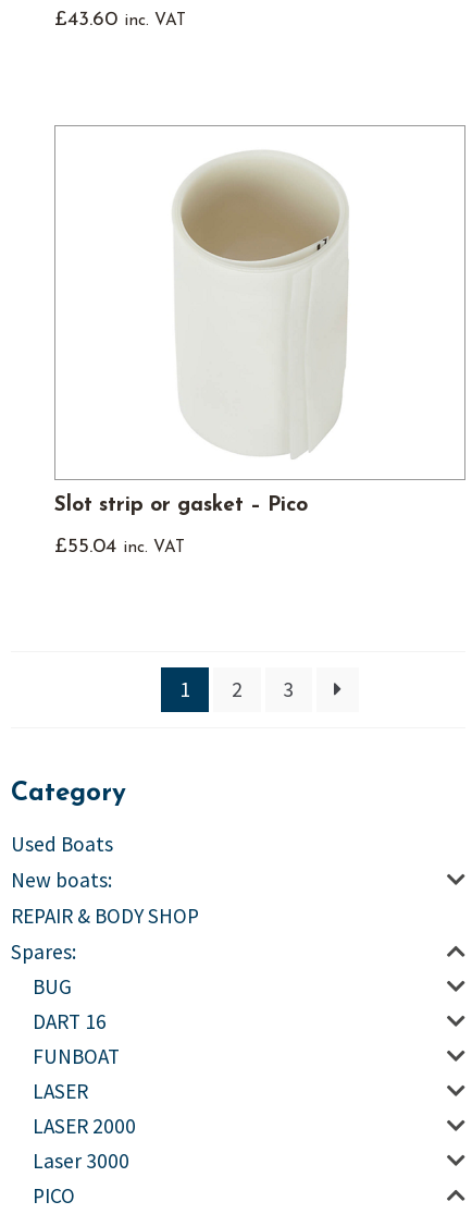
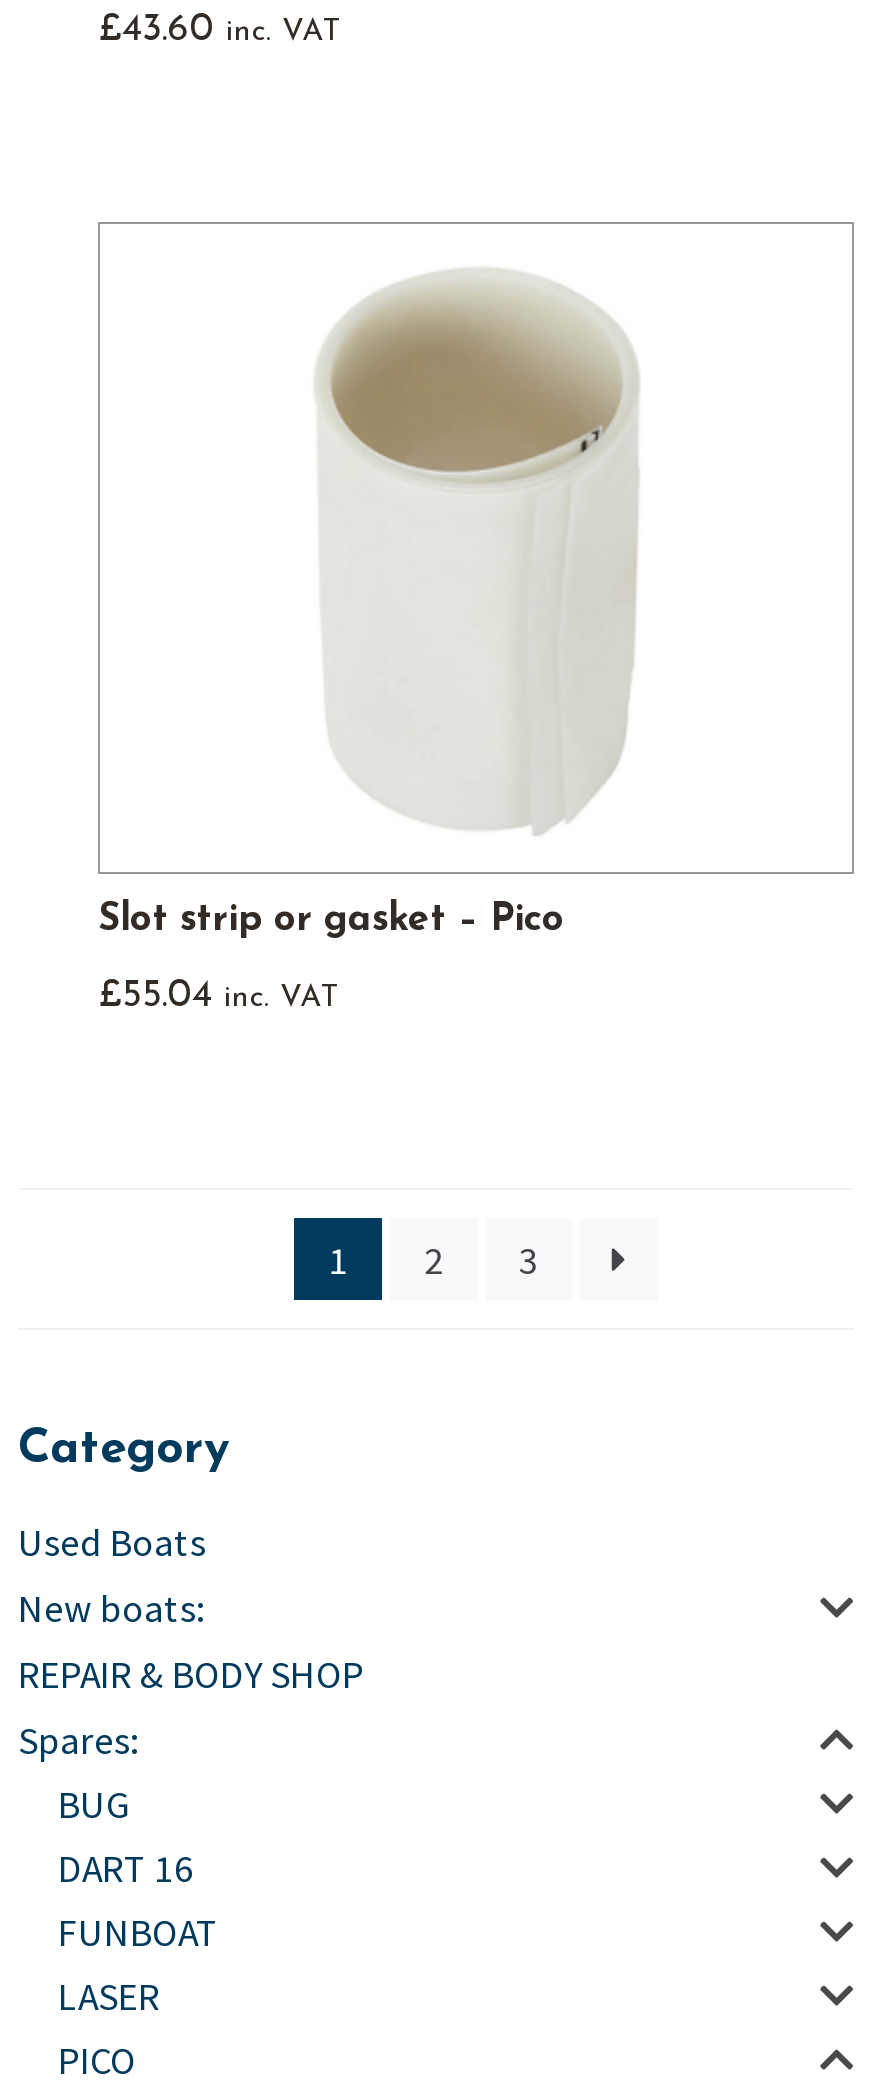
[33,1113,136,1174] LASER 2000 | Laser 3000 -> none

